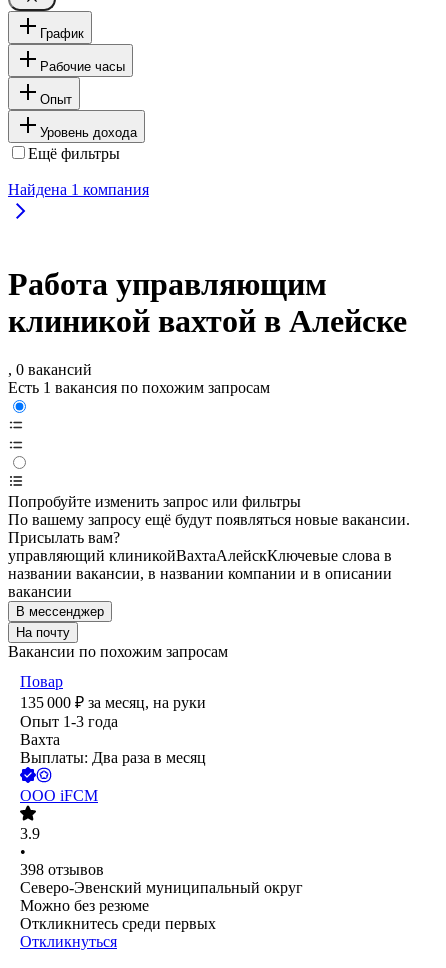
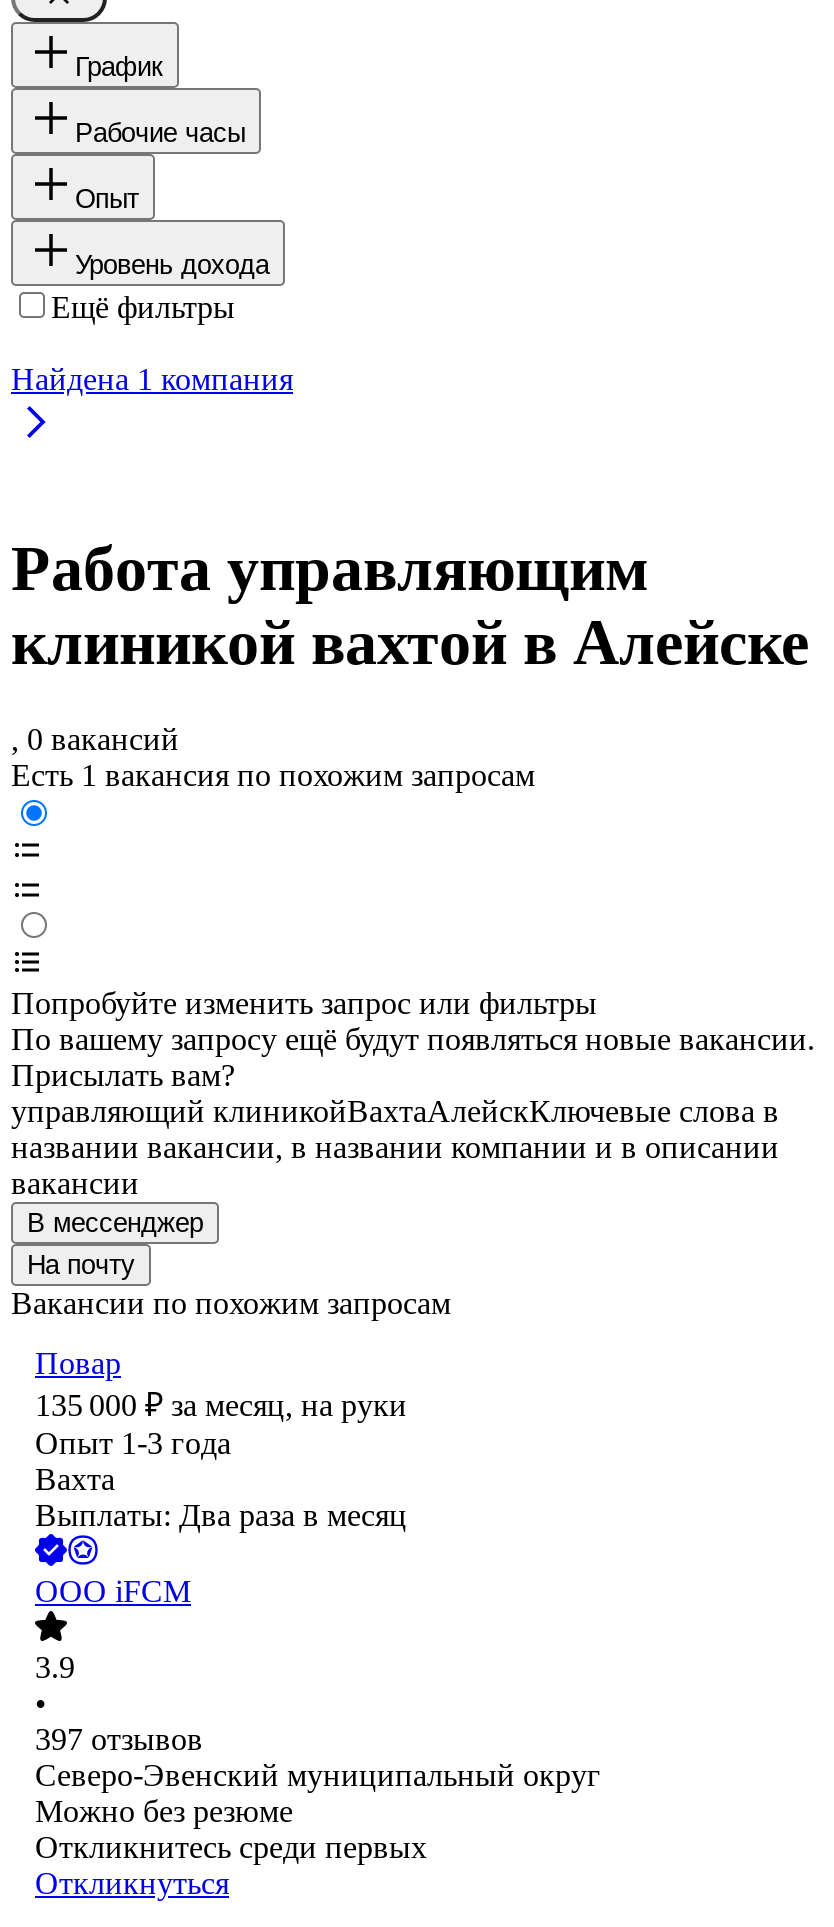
[20,861,104,878] 398 отзывов -> [35,1723,203,1757] 397 отзывов

